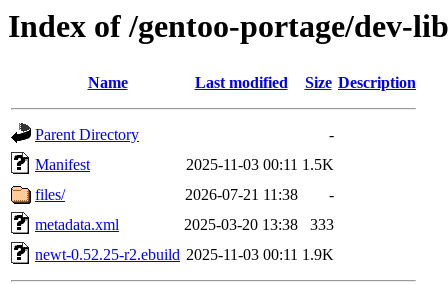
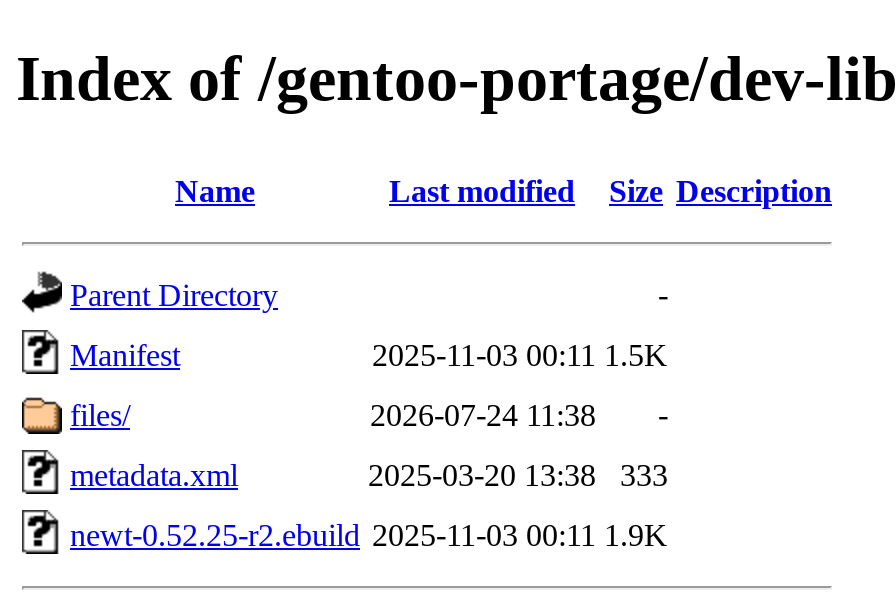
[185,186,298,203] 2026-07-21 11:38 -> [370,398,596,432] 2026-07-24 11:38

